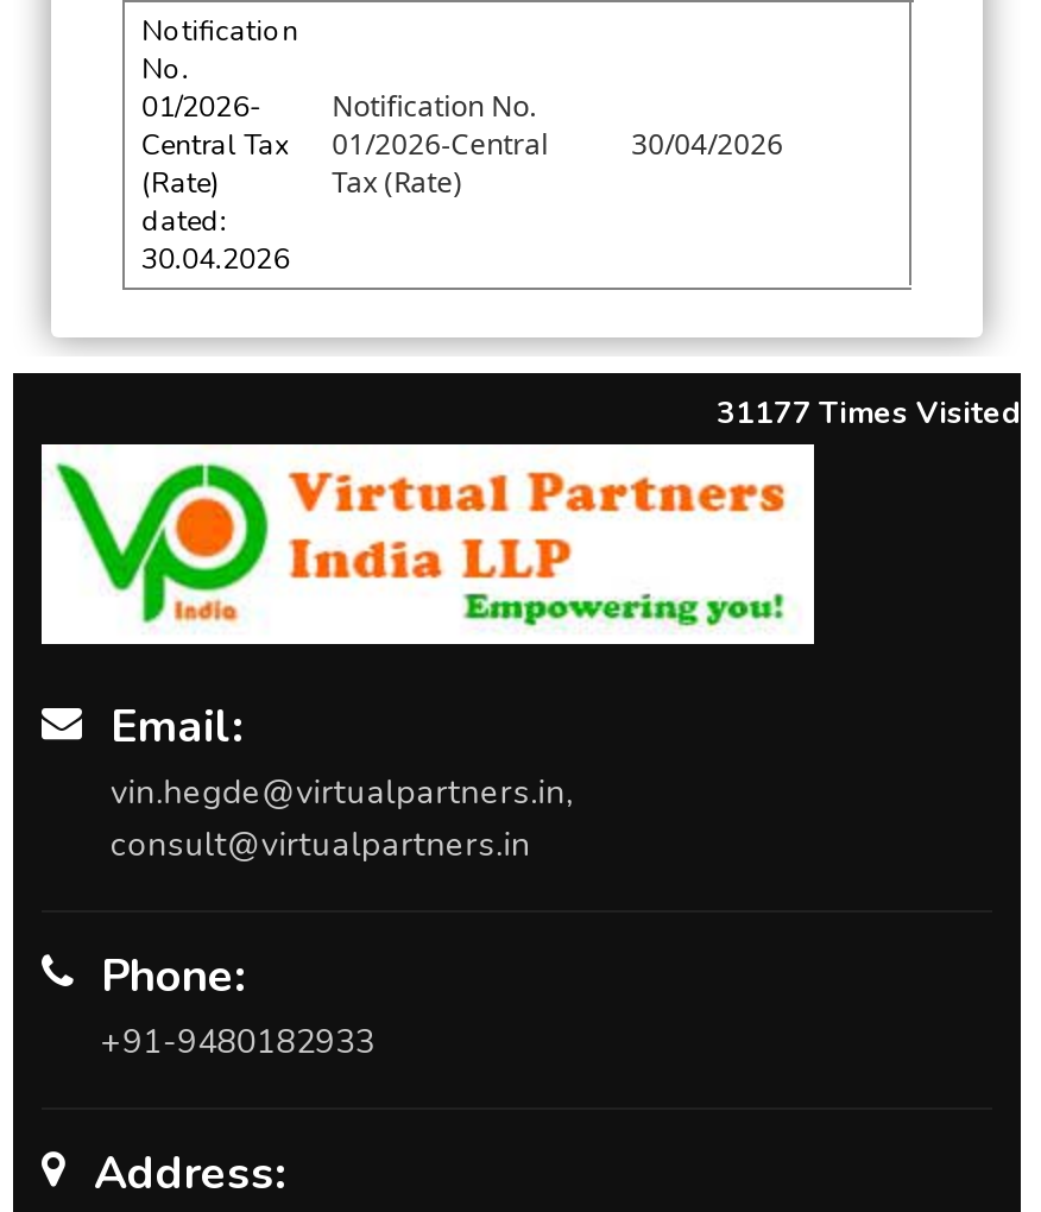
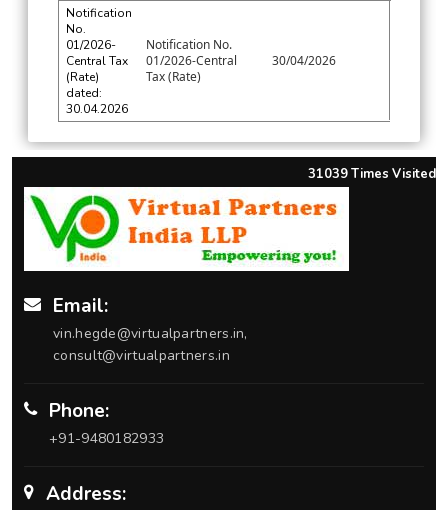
[717,392,1021,435] 31177 Times Visited -> [308,165,436,183] 31039 Times Visited

